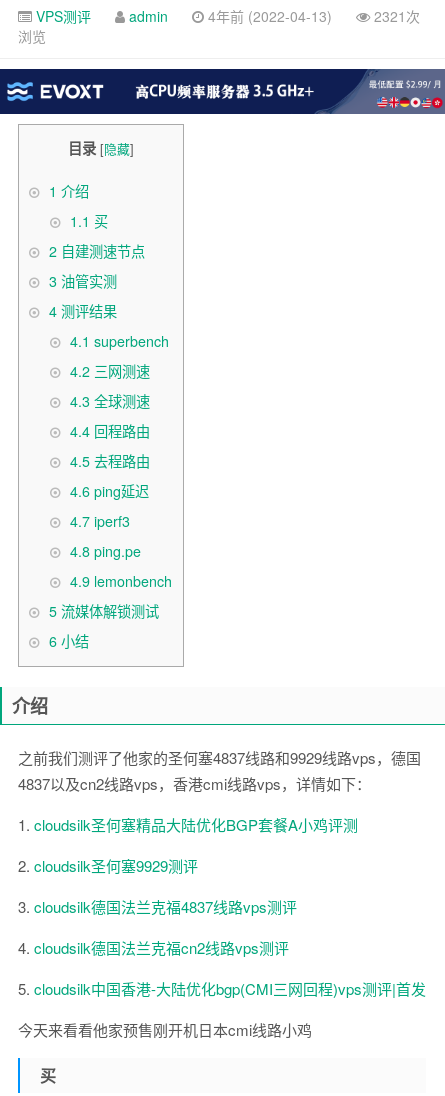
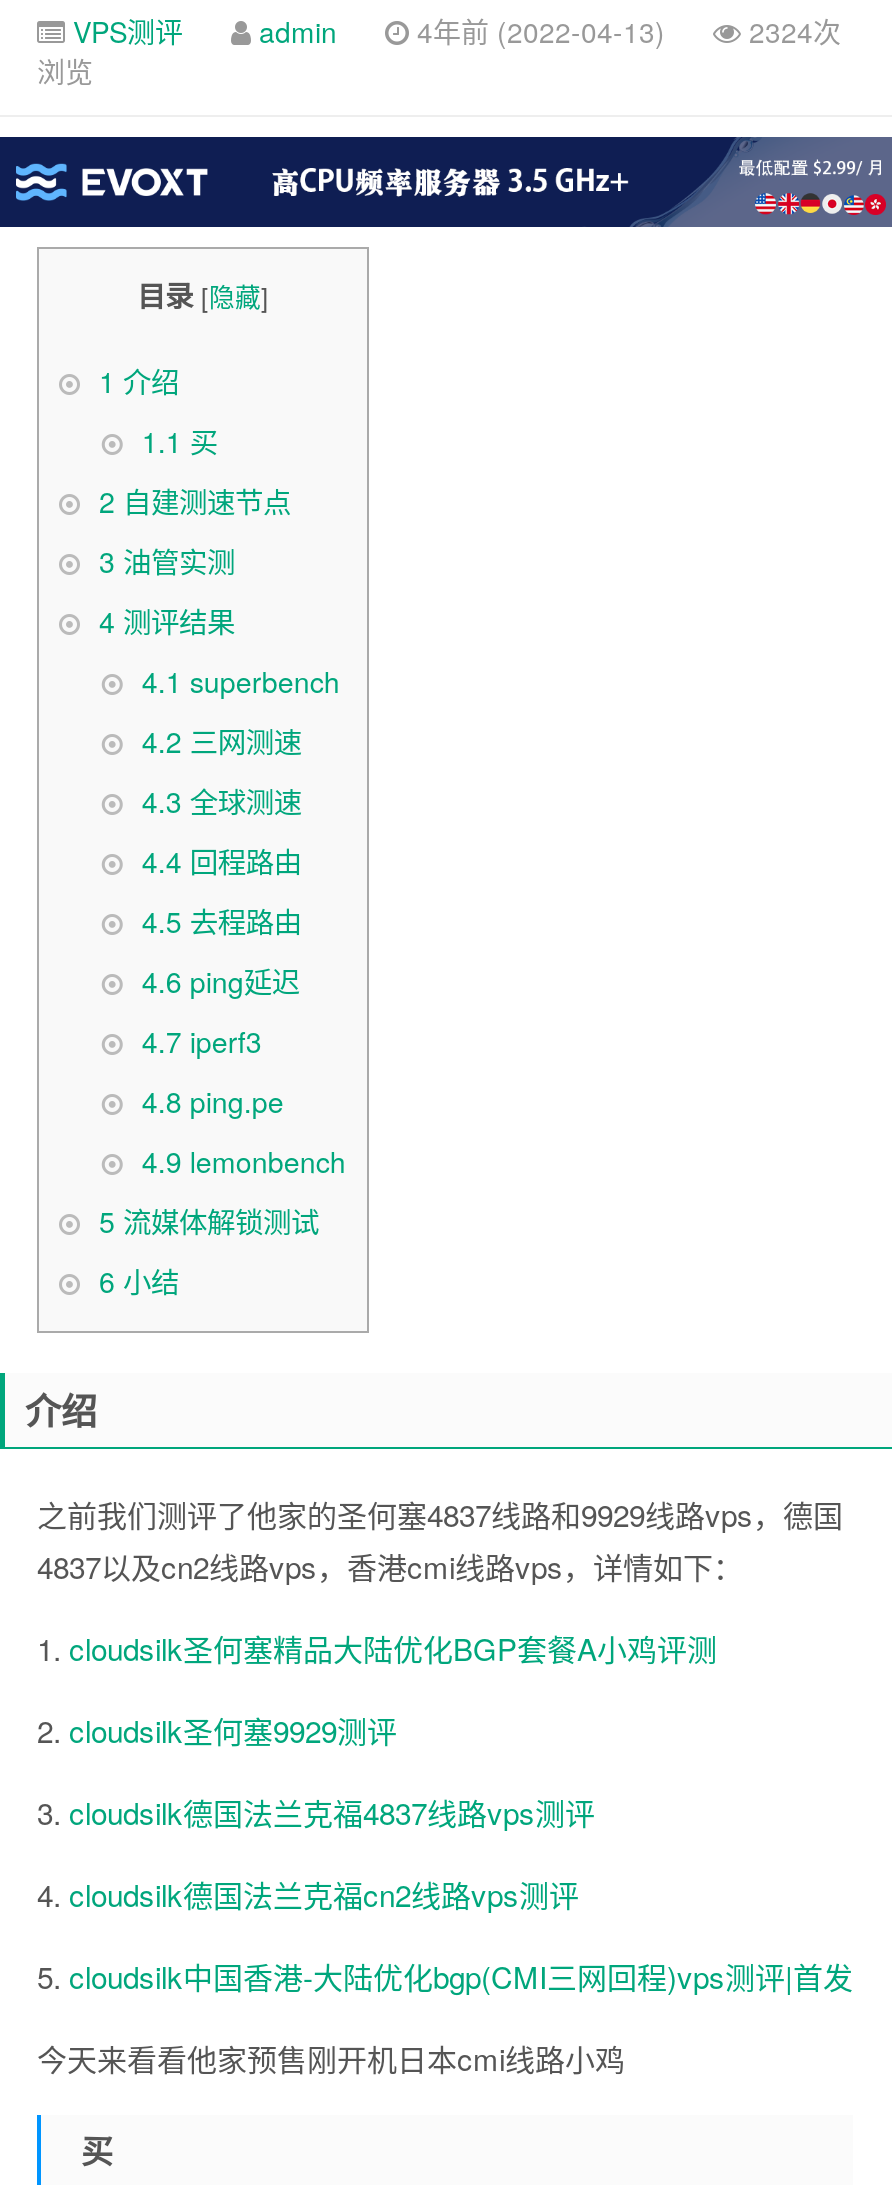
[370,6,420,26] 2321次 -> [741,11,841,51] 2324次

